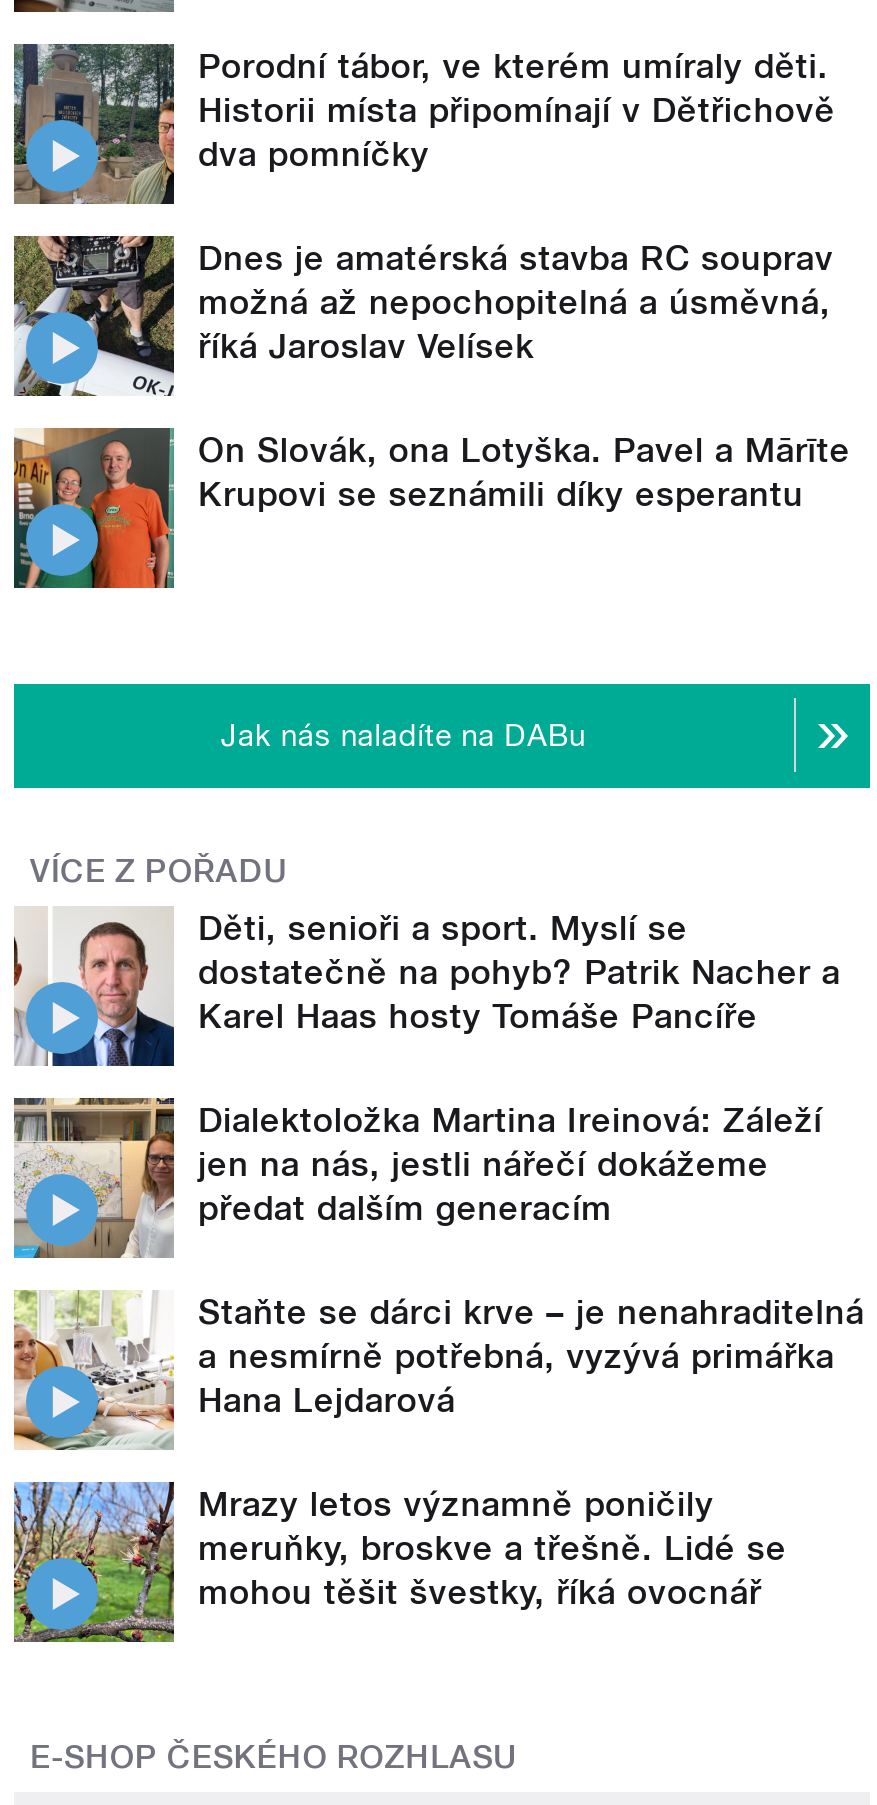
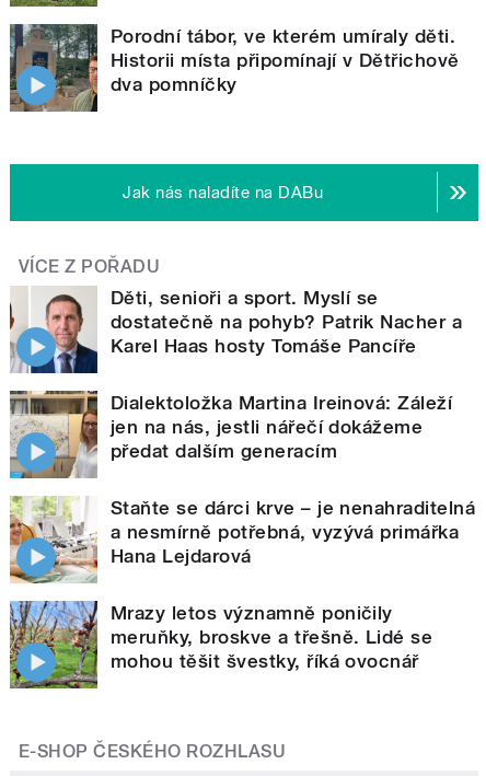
[14,234,850,513] [image] | Dnes je amatérská stavba RC souprav | možná až nepochopitelná a úsměvná, | říká Jaroslav Velísek | On Slovák, ona Lotyška. Pavel a Mārīte | Krupovi se seznámili díky esperantu -> none
[14,428,176,590] [image] -> none

